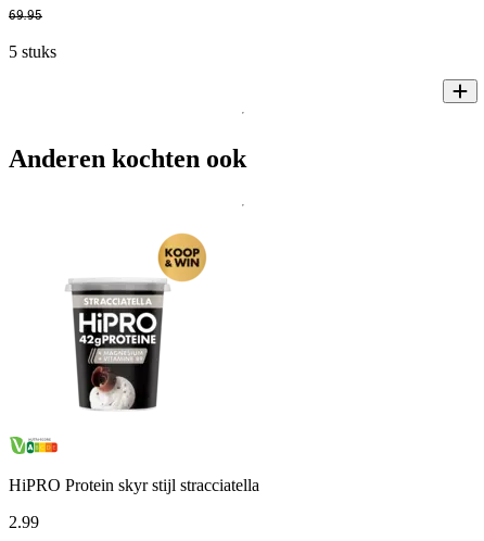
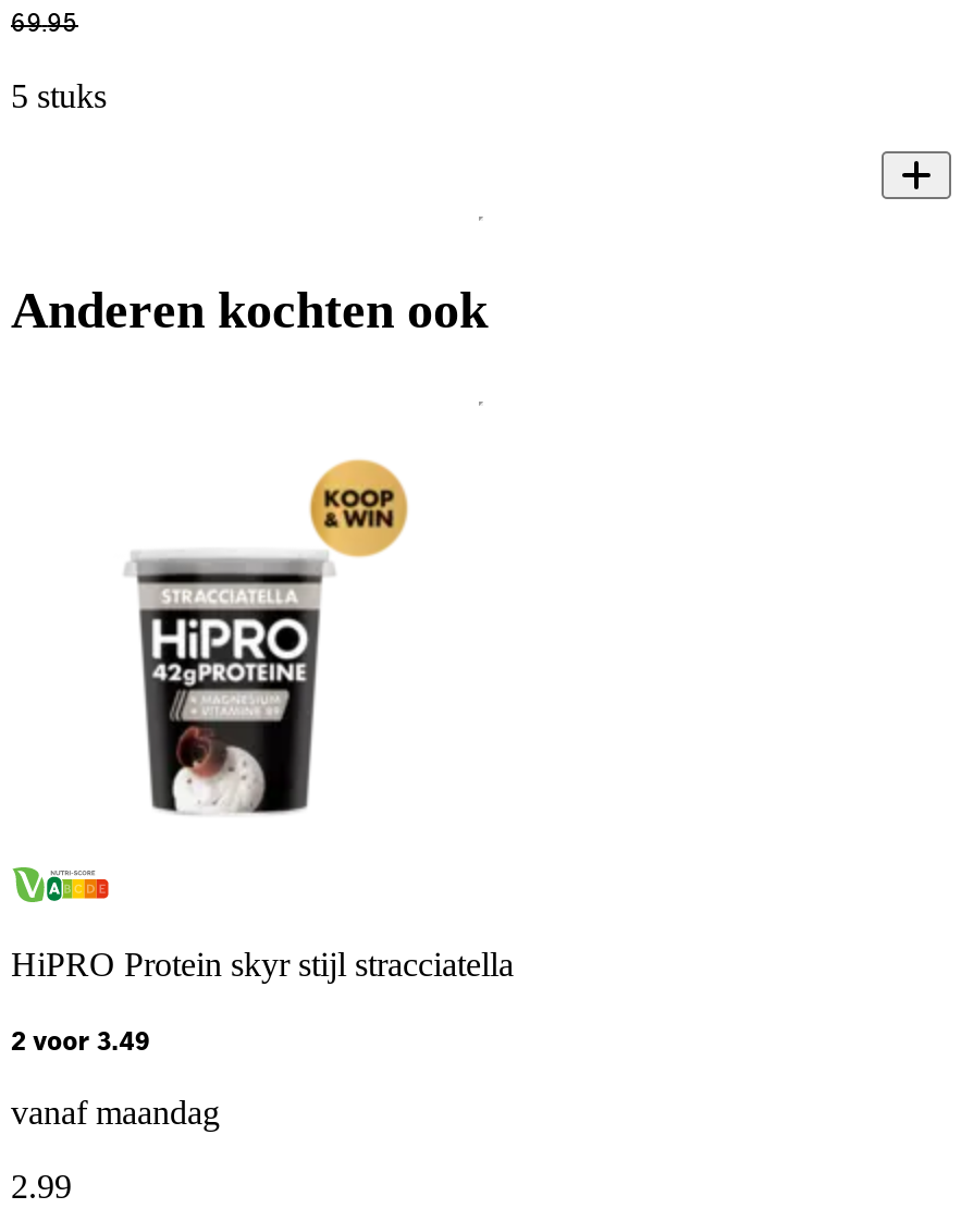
none -> [11,1031,220,1131] 2 voor 3.49 | vanaf maandag

